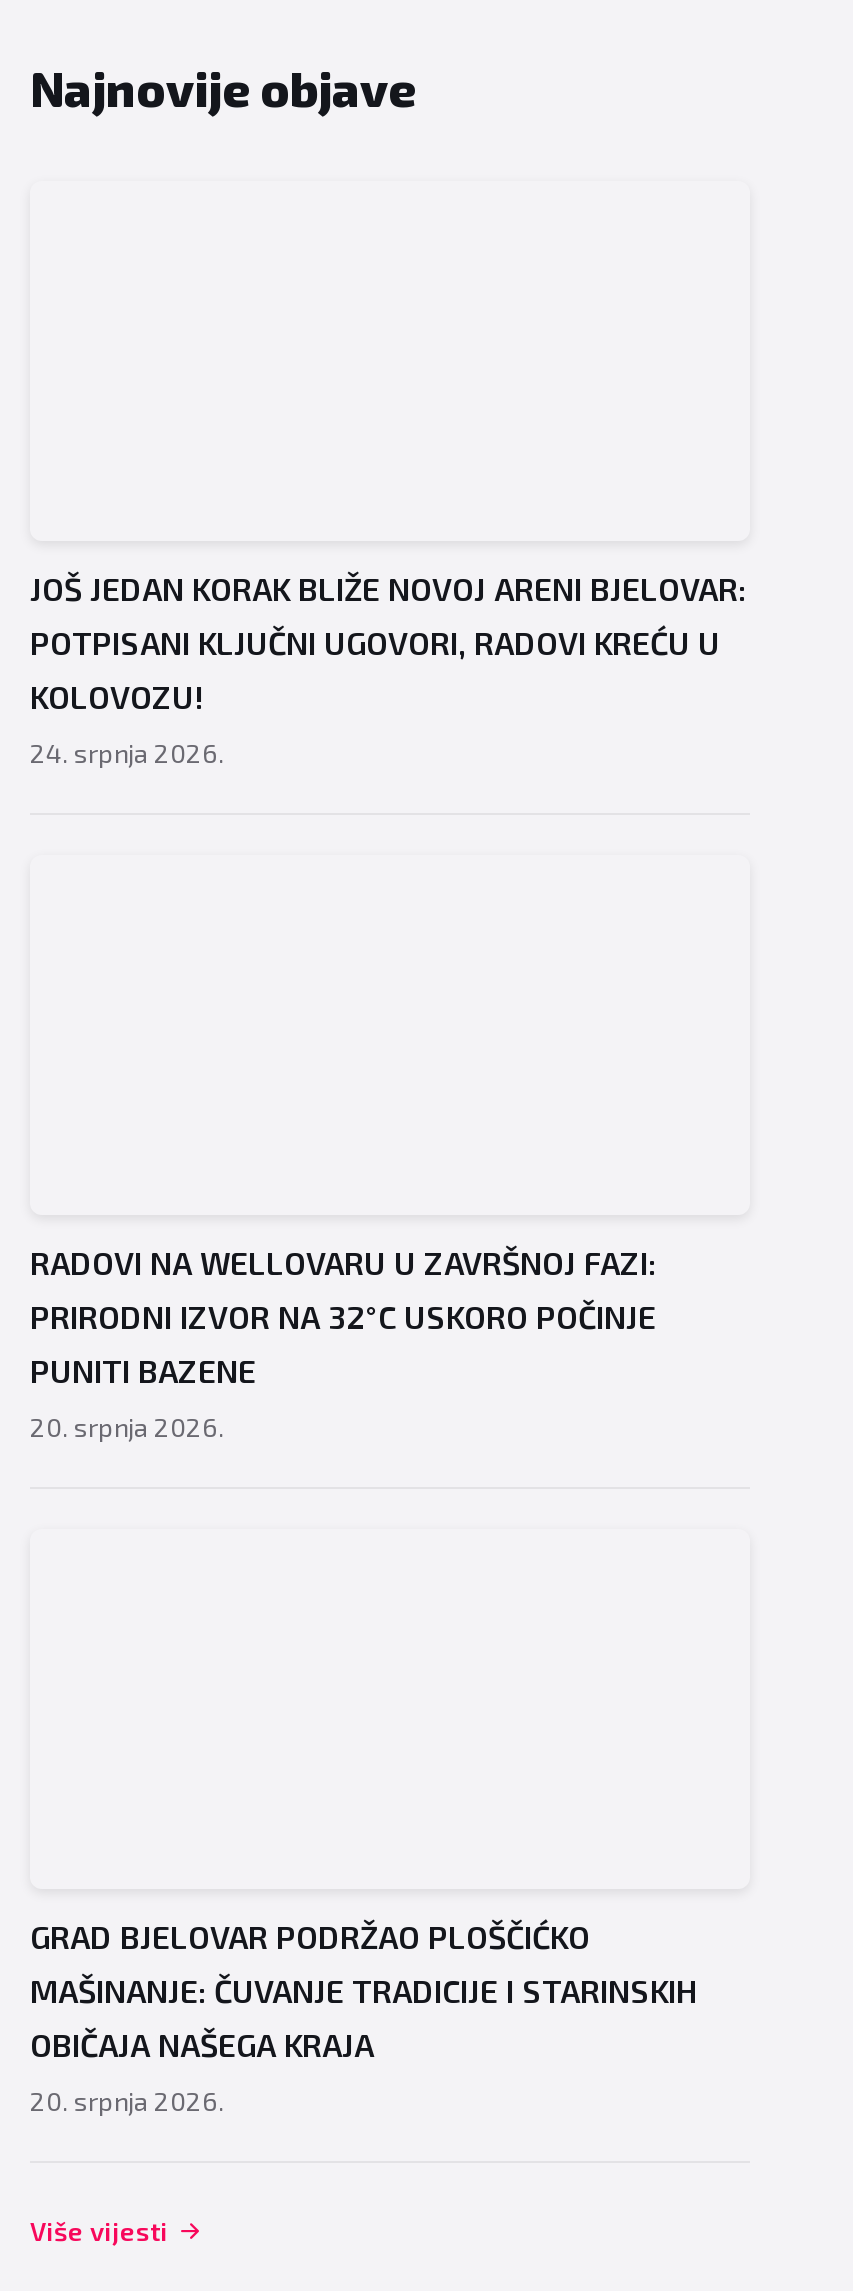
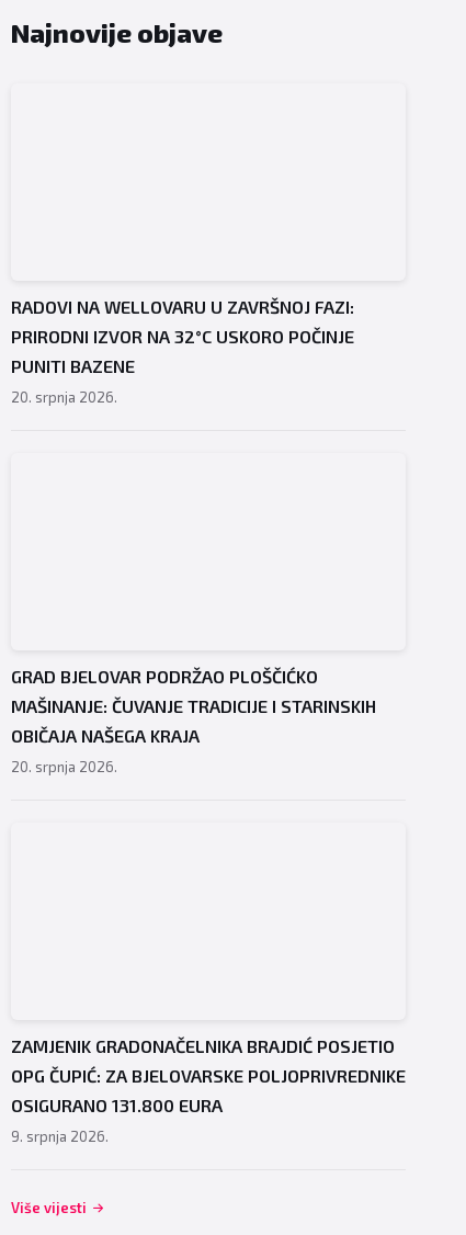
[30,568,746,768] JOŠ JEDAN KORAK BLIŽE NOVOJ ARENI BJELOVAR: | POTPISANI KLJUČNI UGOVORI, RADOVI KREĆU U | KOLOVOZU! | 24. srpnja 2026. -> none
moved [30,1242,696,2116] -> [11,296,376,775]: RADOVI NA WELLOVARU U ZAVRŠNOJ FAZI: | PRIRODNI IZVOR NA 32°C USKORO POČINJE | PUNITI BAZENE | 20. srpnja 2026. | GRAD BJELOVAR PODRŽAO PLOŠČIĆKO | MAŠINANJE: ČUVANJE TRADICIJE I STARINSKIH | OBIČAJA NAŠEGA KRAJA | 20. srpnja 2026.
none -> [11,1035,406,1145] ZAMJENIK GRADONAČELNIKA BRAJDIĆ POSJETIO | OPG ČUPIĆ: ZA BJELOVARSKE POLJOPRIVREDNIKE | OSIGURANO 131.800 EURA | 9. srpnja 2026.

